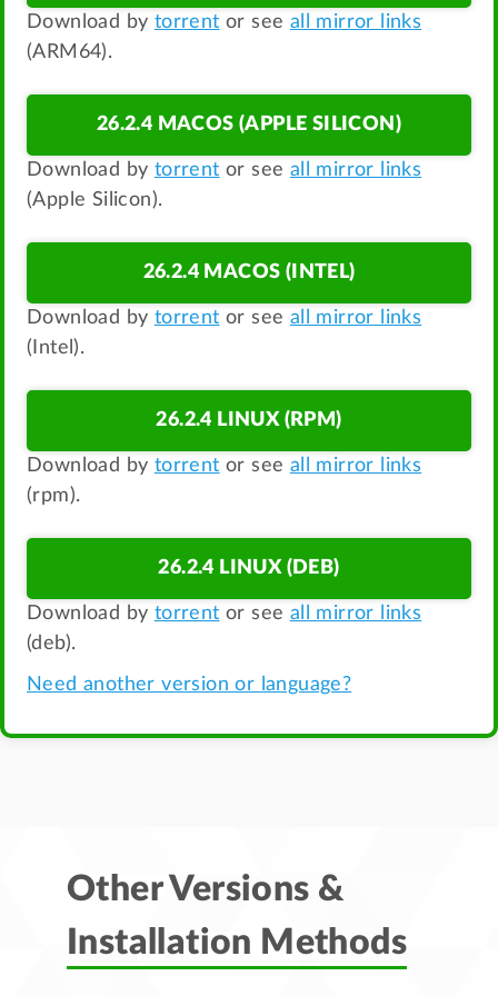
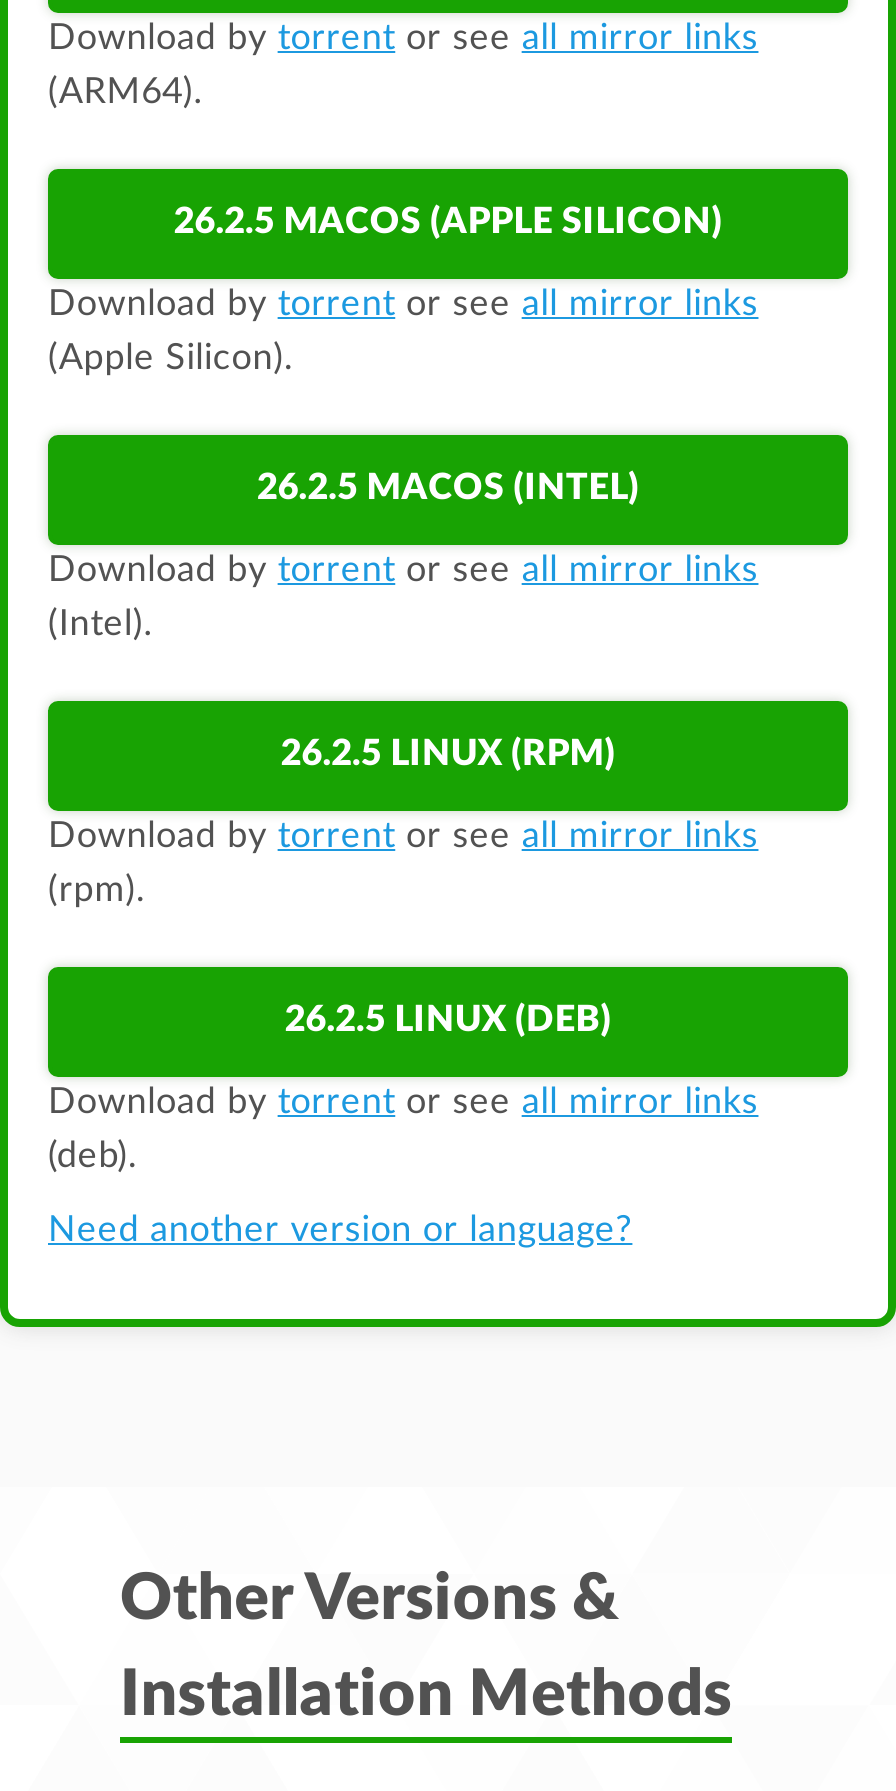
[97,114,401,134] 26.2.4 MACOS (APPLE SILICON) -> [174,204,722,240] 26.2.5 MACOS (APPLE SILICON)
[143,262,355,282] 26.2.4 MACOS (INTEL) -> [257,470,639,506] 26.2.5 MACOS (INTEL)
[156,410,342,430] 26.2.4 LINUX (RPM) -> [281,736,615,772] 26.2.5 LINUX (RPM)
[158,558,340,578] 26.2.4 LINUX (DEB) -> [285,1002,611,1038] 26.2.5 LINUX (DEB)

